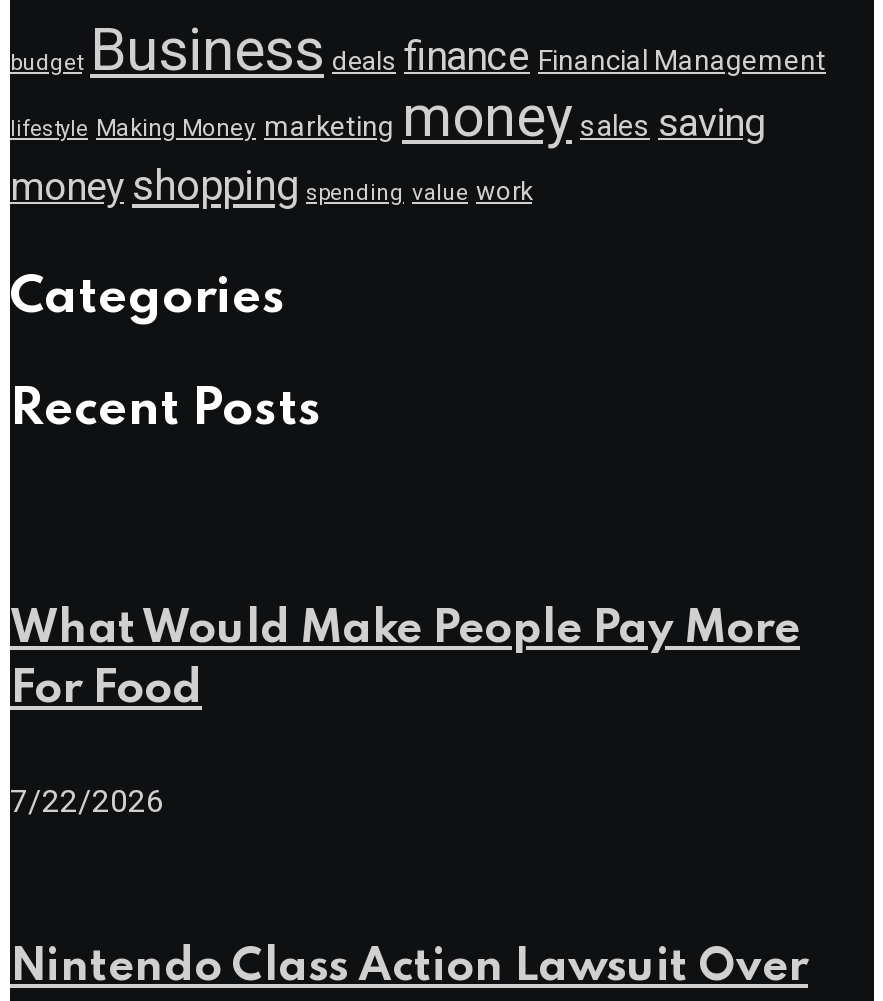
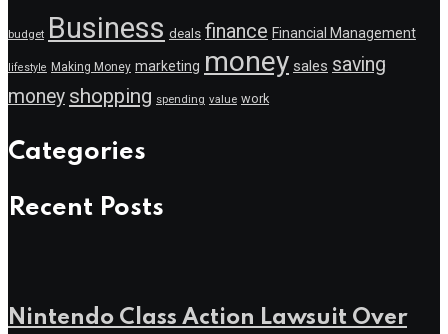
[10,607,800,819] What Would Make People Pay More | For Food | 7/22/2026 -> none

